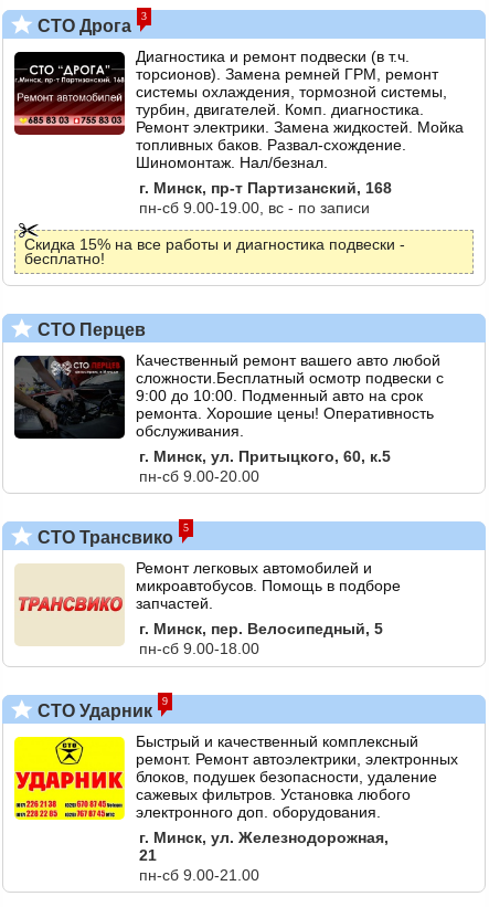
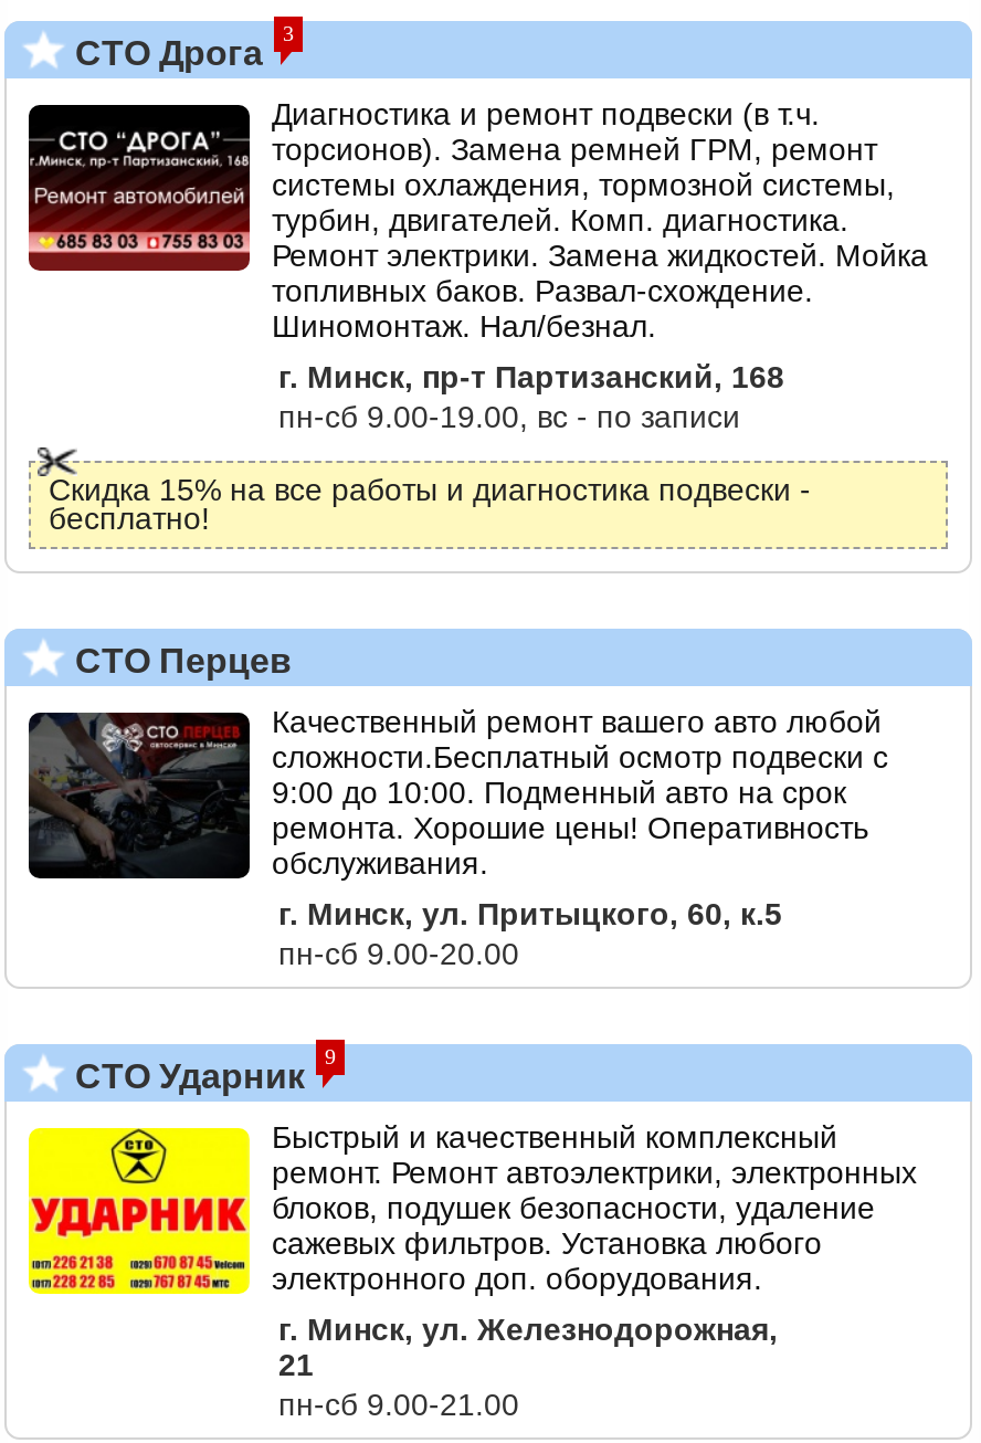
[14,521,401,657] [image] | 5 | Ремонт легковых автомобилей и | микроавтобусов. Помощь в подборе | запчастей. | г. Минск, пер. Велосипедный, 5 | пн-сб 9.00-18.00 -> none
[33,528,173,547] СТО Трансвико -> none

